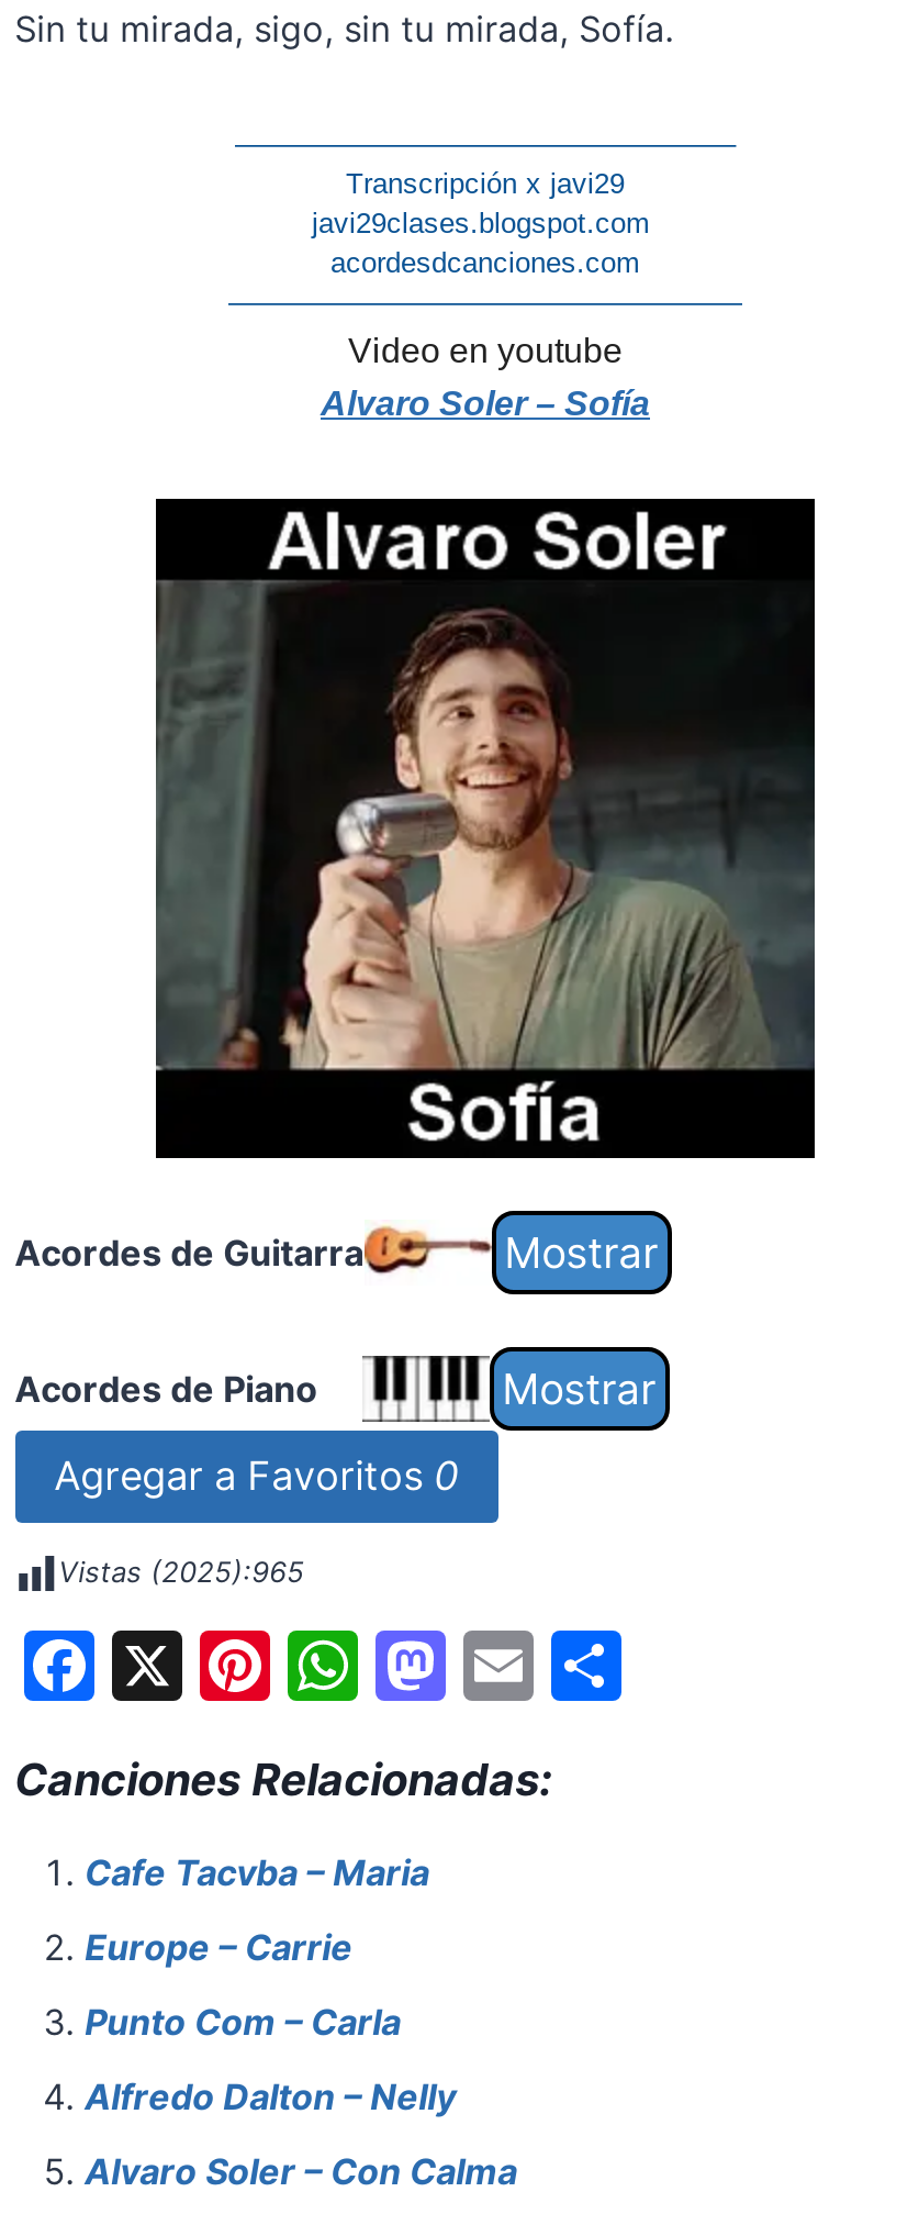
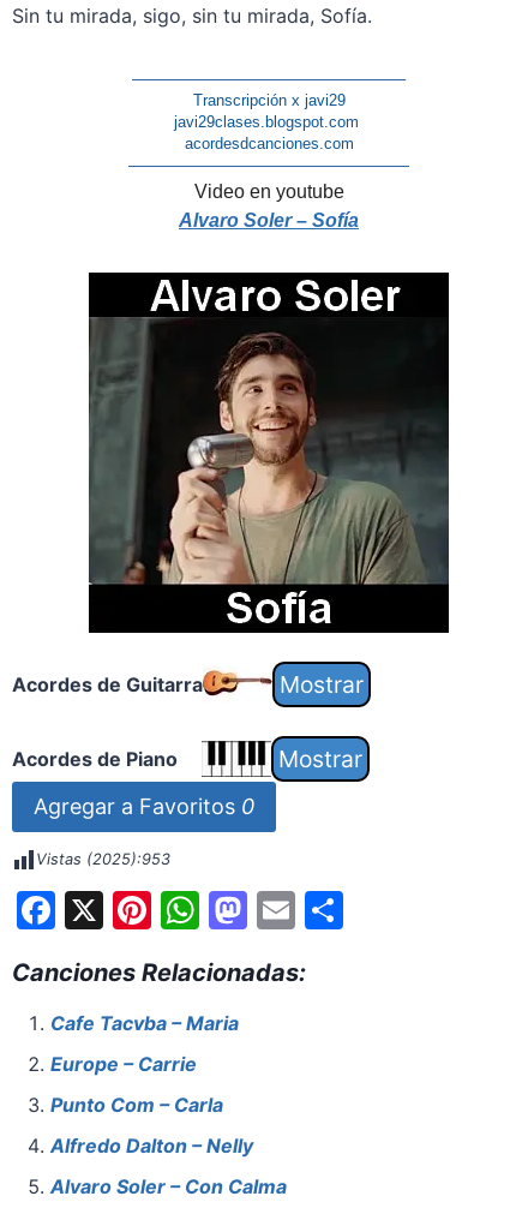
[58,1557,304,1590] Vistas (2025):965 -> [36,851,170,869] Vistas (2025):953

